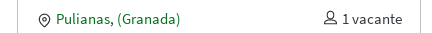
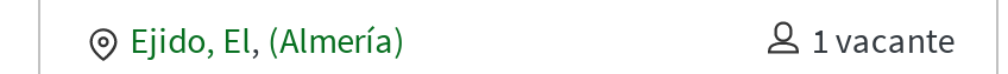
[56,9,181,28] Pulianas, (Granada) -> [130,18,406,62] Ejido, El, (Almería)

